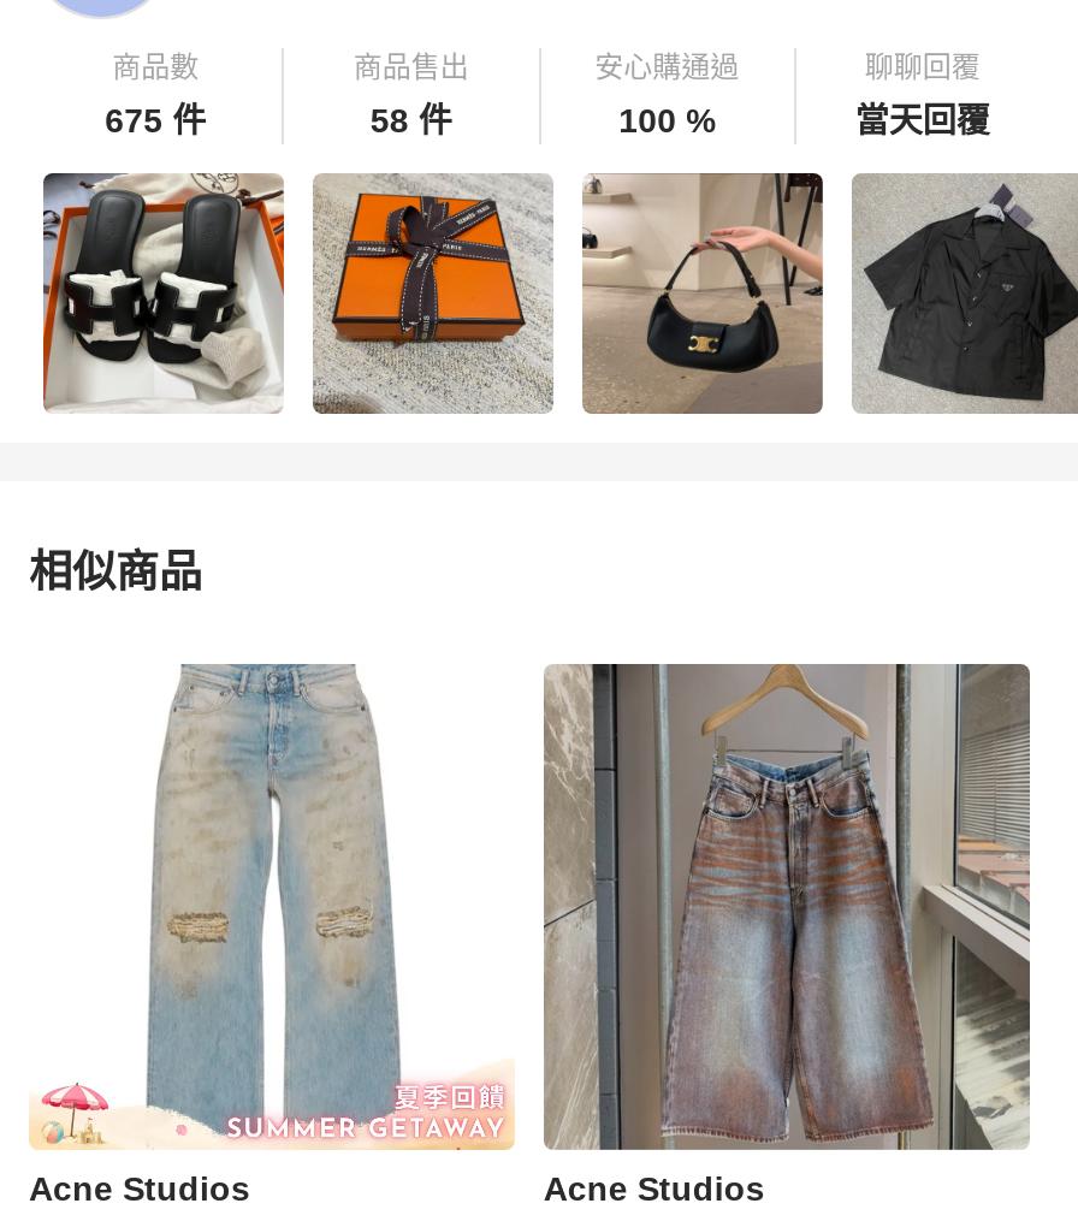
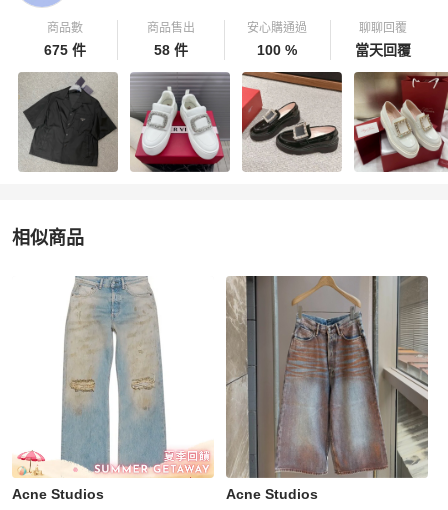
[41,173,286,411] [image] -> [18,73,118,172] [image]
[313,176,551,414] [image] -> [130,72,230,172] [image]
[580,171,823,414] [image] -> [241,71,341,171] [image]
[854,176,1071,414] [image] -> [354,72,445,172] [image]

